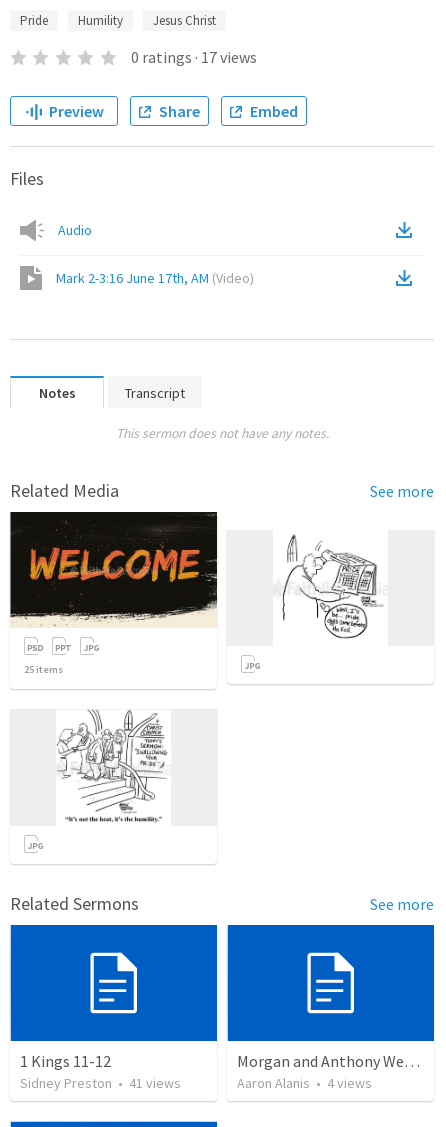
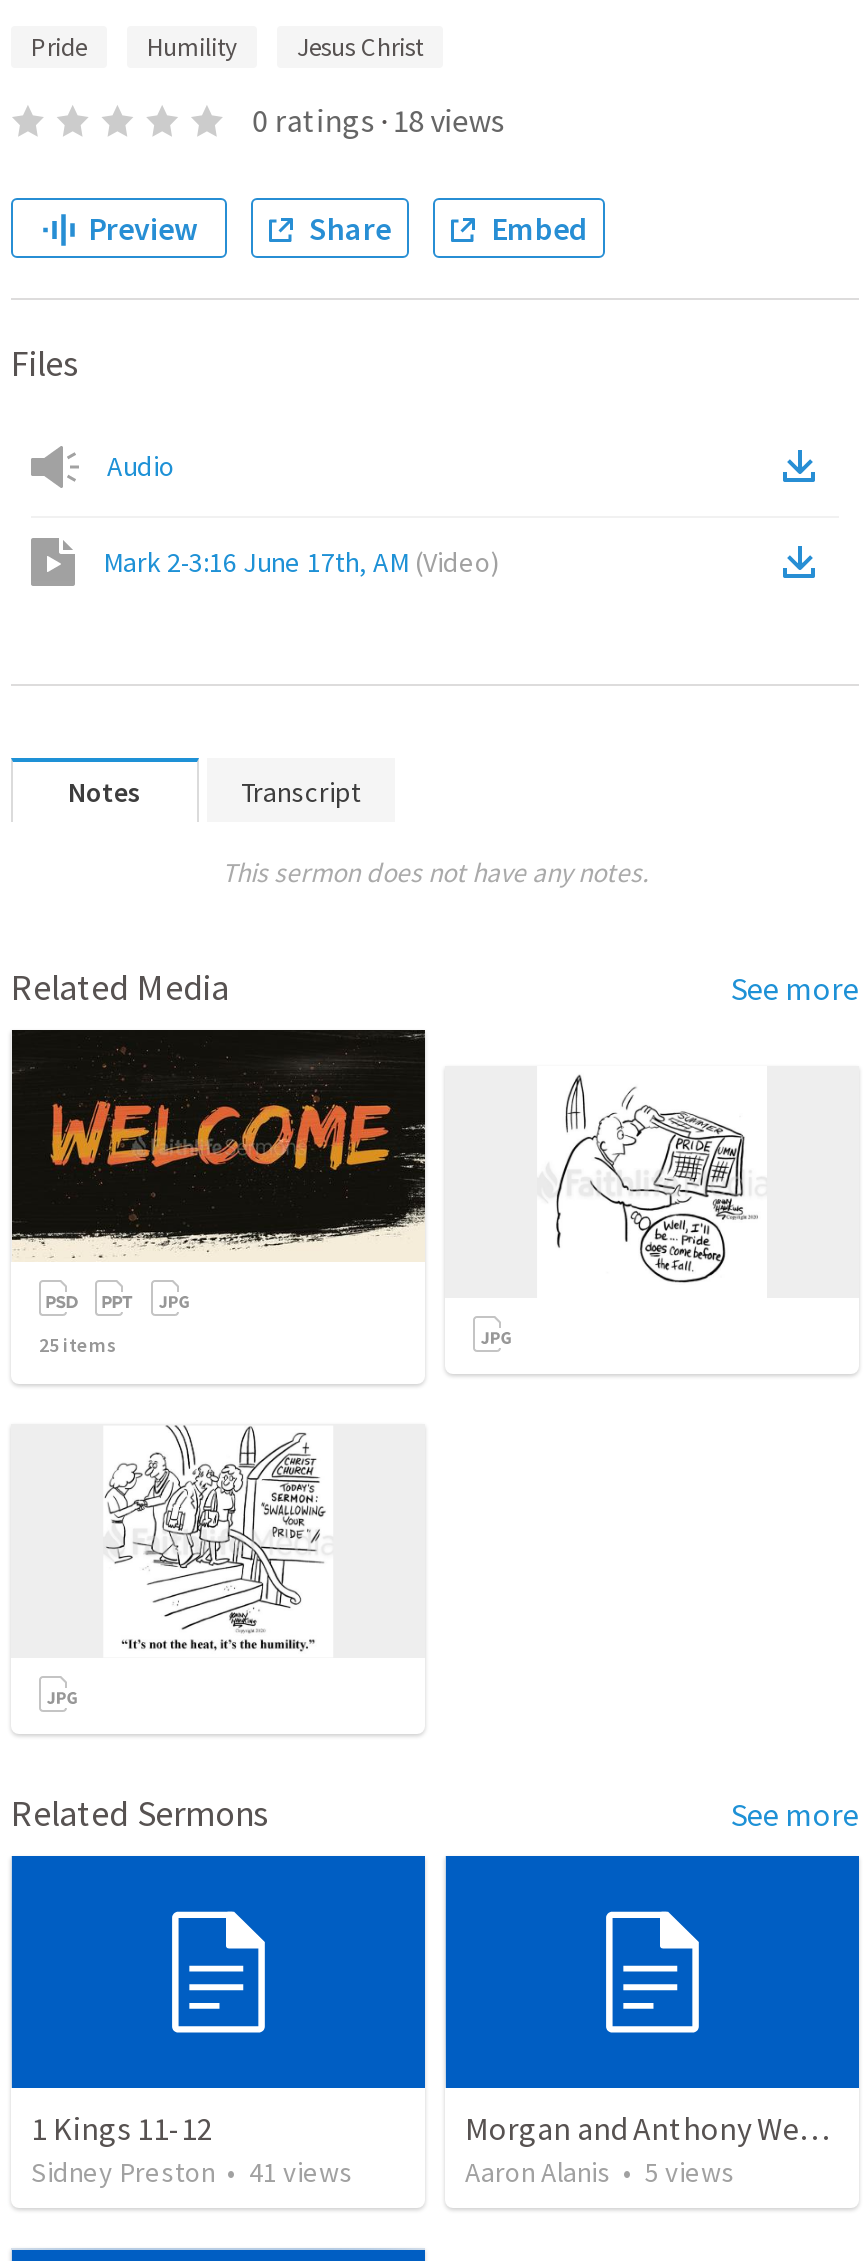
[131,47,257,67] 0 ratings · 17 views -> [252,100,504,140] 0 ratings · 18 views
[237,1074,372,1092] Aaron Alanis • 4 views -> [465,2155,735,2191] Aaron Alanis • 5 views

